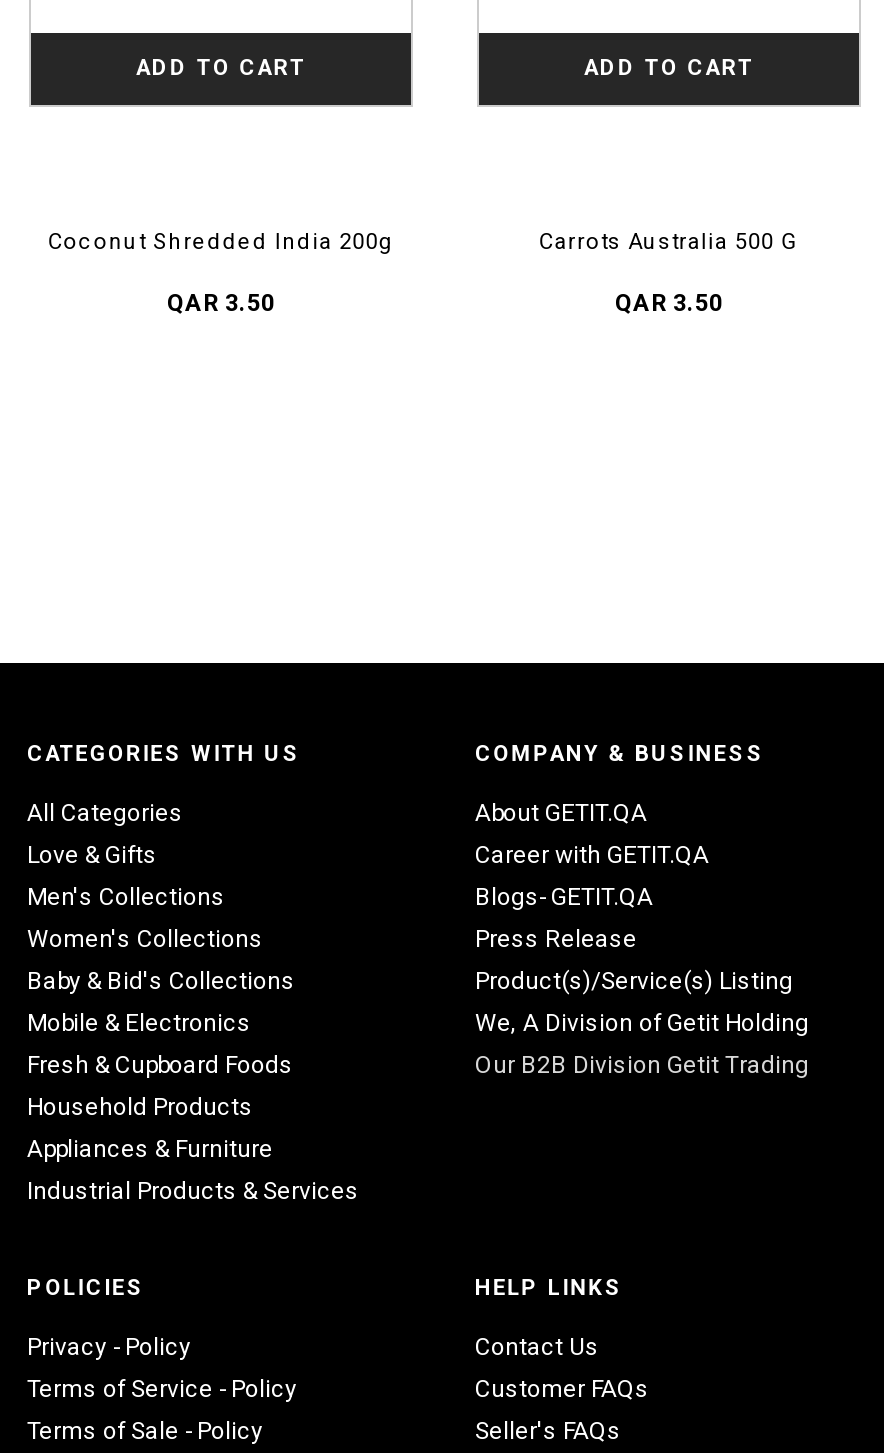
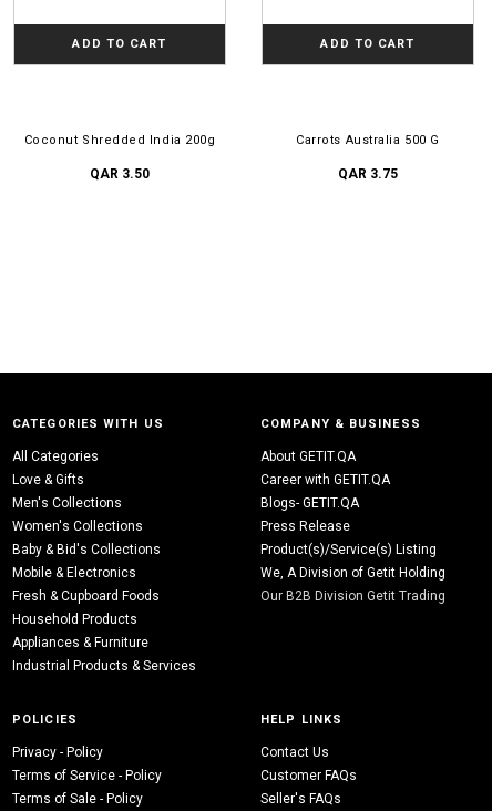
[615,289,723,317] QAR 3.50 -> [338,166,398,182] QAR 3.75

